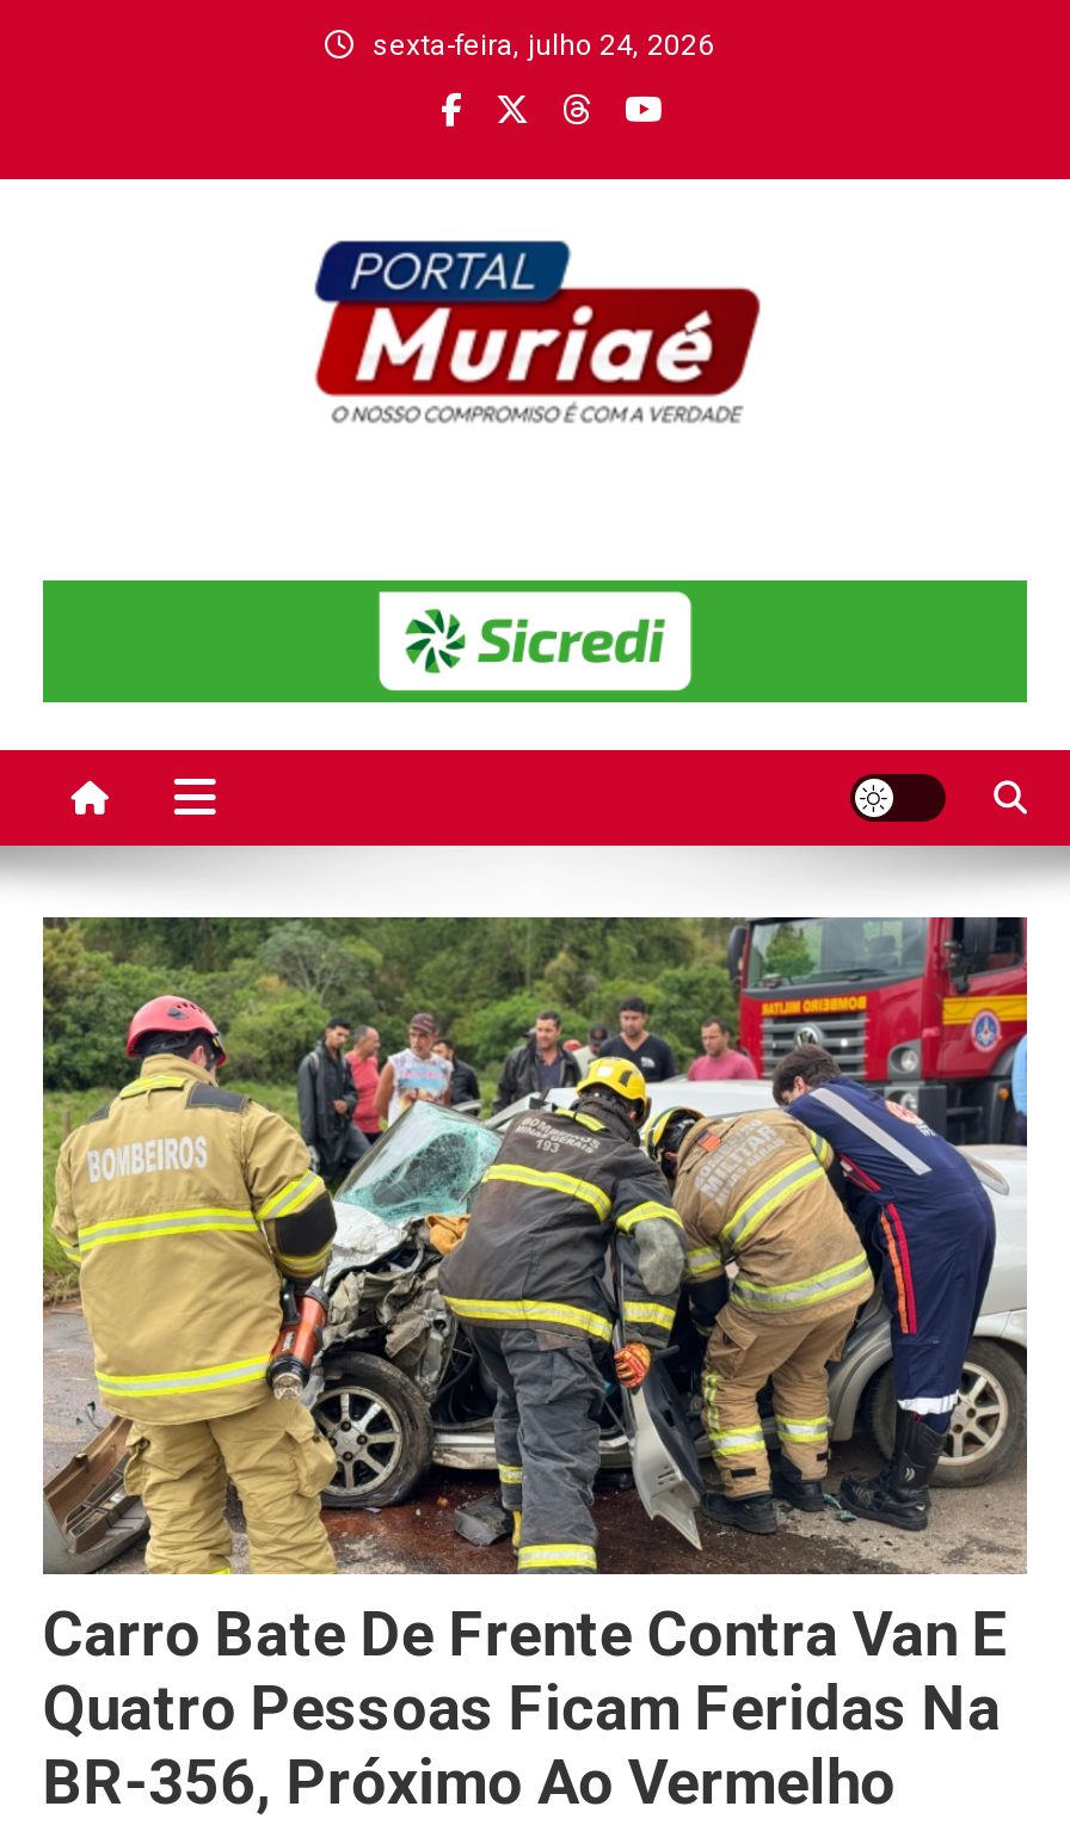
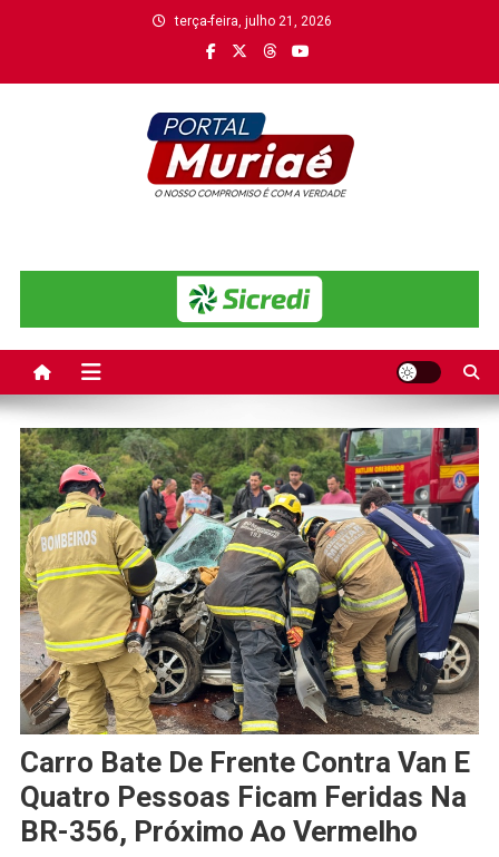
[373,29,714,62] sexta-feira, julho 24, 2026 -> [175,13,332,29] terça-feira, julho 21, 2026

